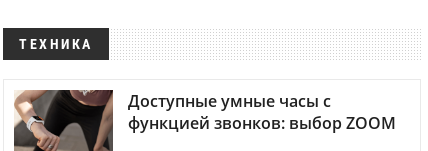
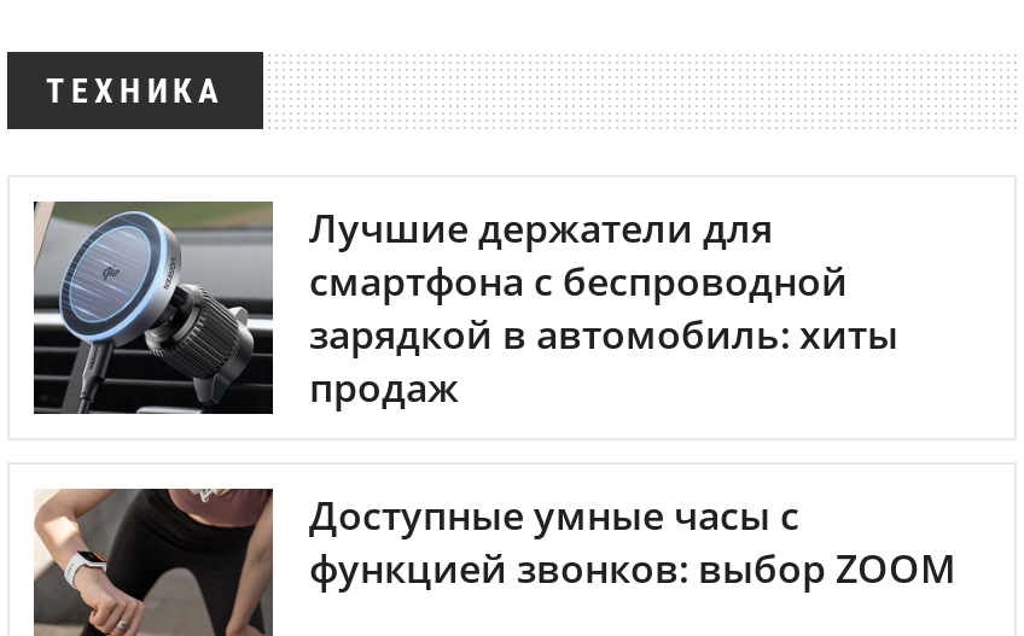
none -> [31,199,898,416] [image] | Лучшие держатели для | смартфона с беспроводной | зарядкой в автомобиль: хиты | продаж

